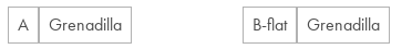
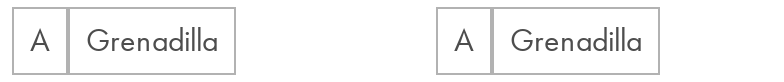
[253,14,287,35] B-flat -> [454,21,474,59] A

